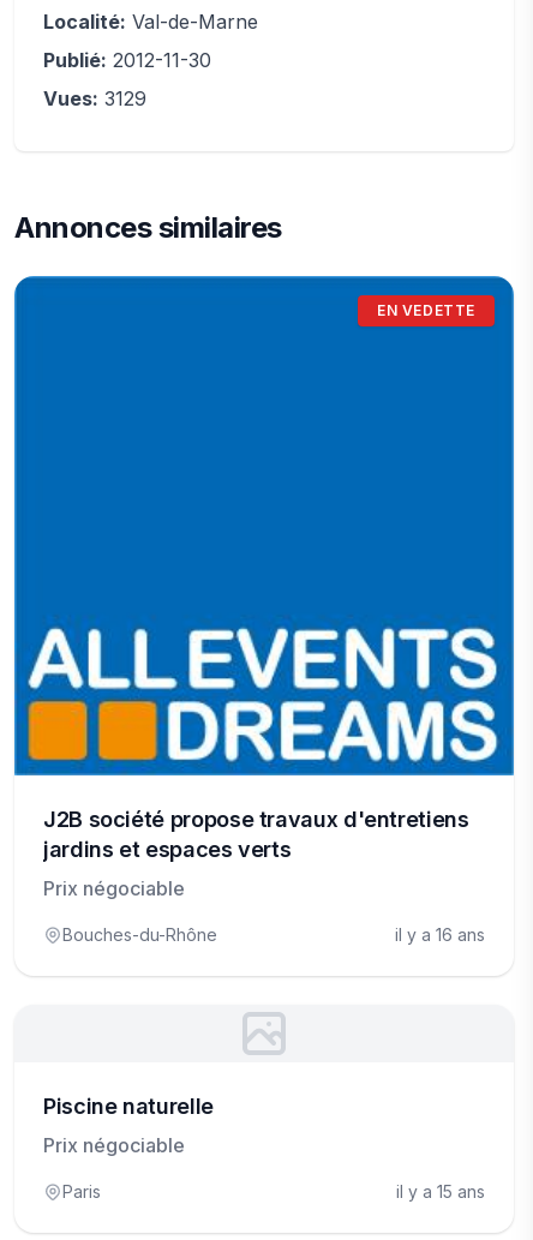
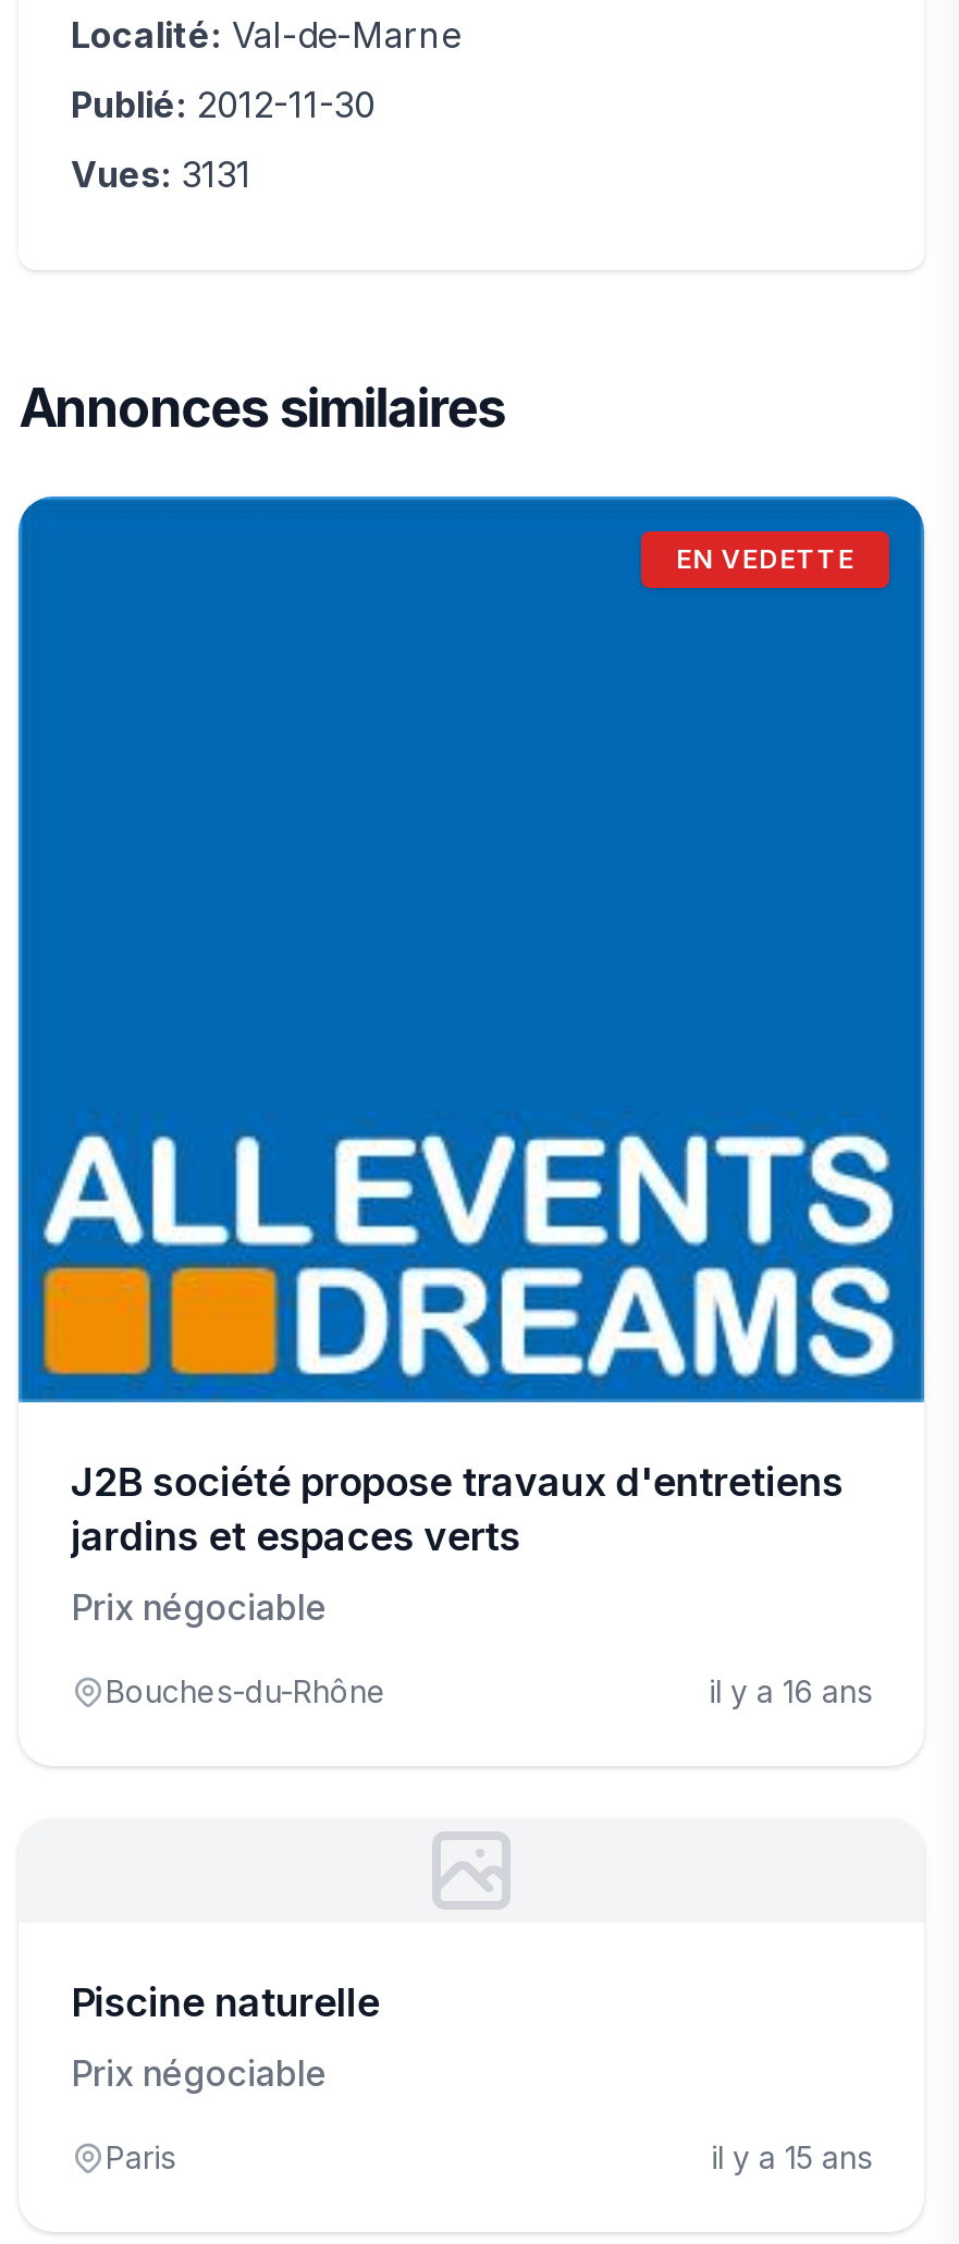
[43,86,146,110] Vues: 3129 -> [71,152,251,196] Vues: 3131

